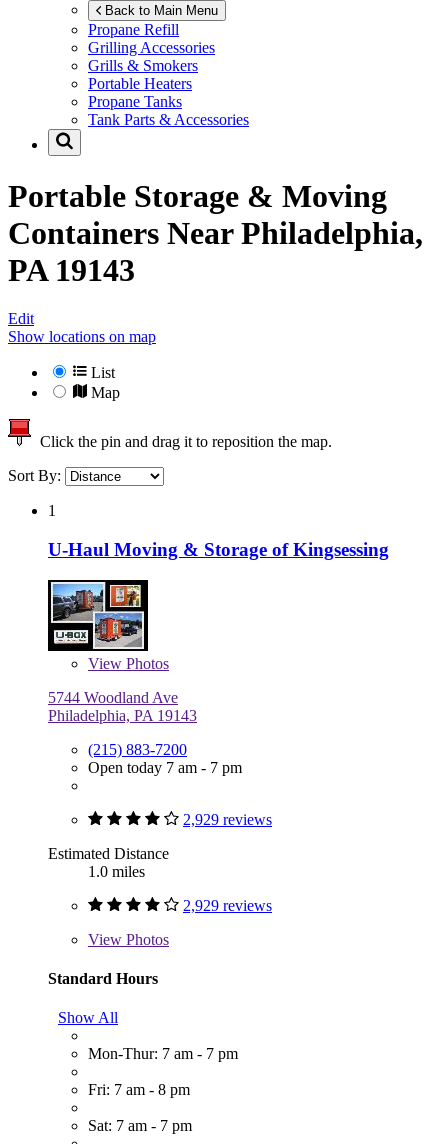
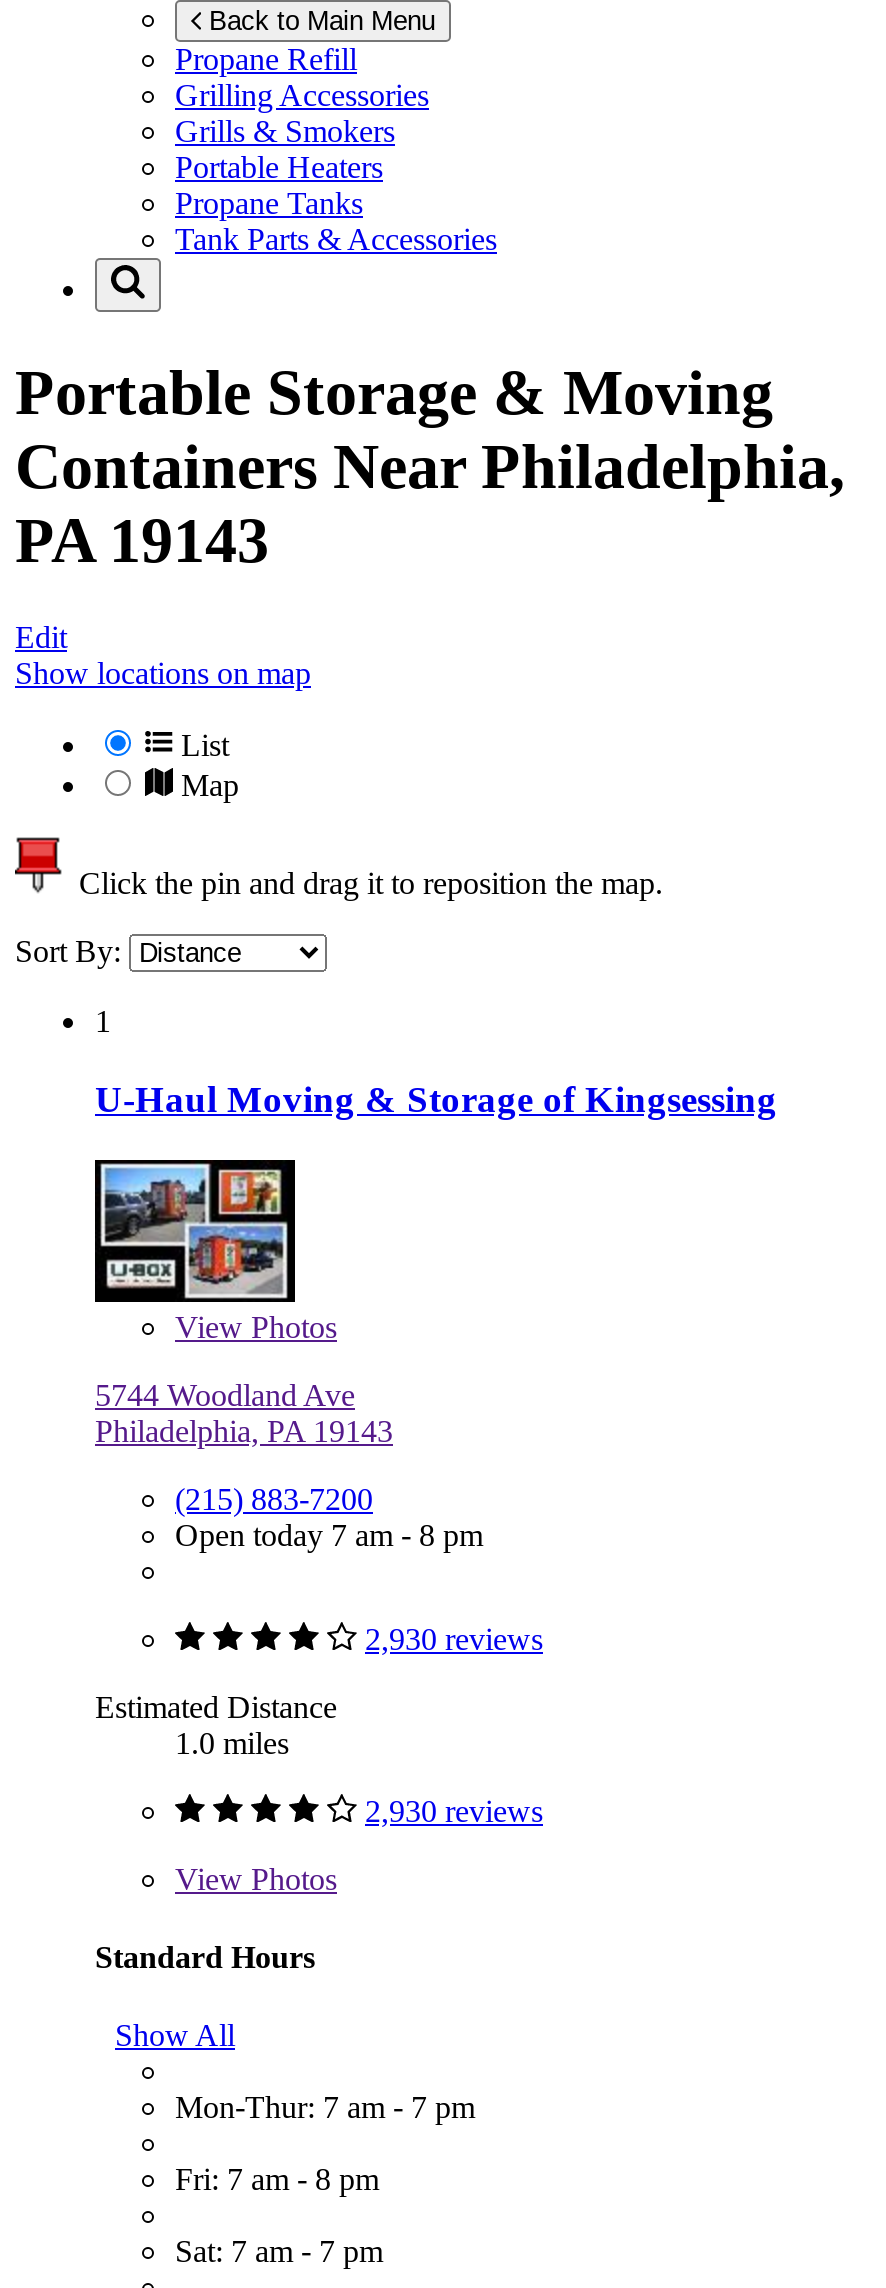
[88,758,242,775] Open today 7 am - 7 pm -> [175,1517,483,1551] Open today 7 am - 8 pm
[183,810,272,827] 2,929 reviews -> [365,1621,543,1655] 2,930 reviews
[183,896,272,913] 2,929 reviews -> [365,1793,543,1827] 2,930 reviews

